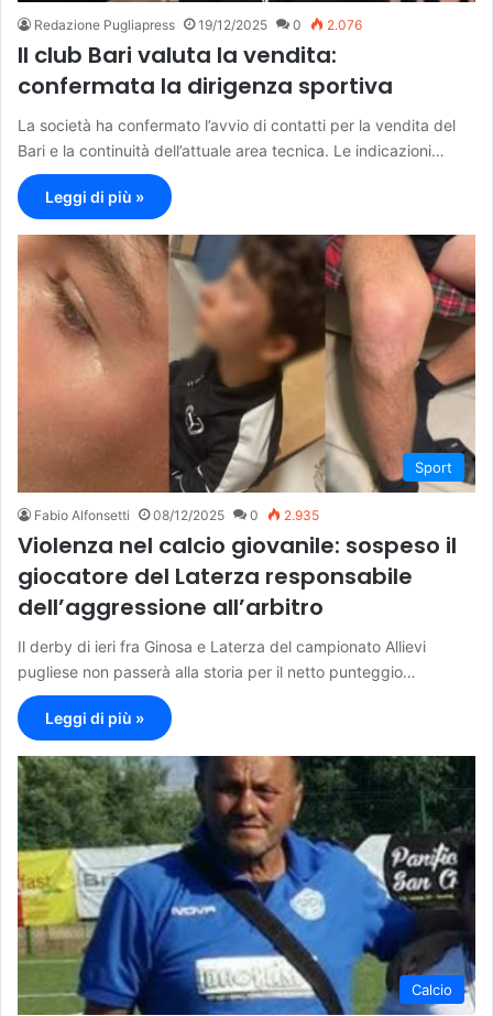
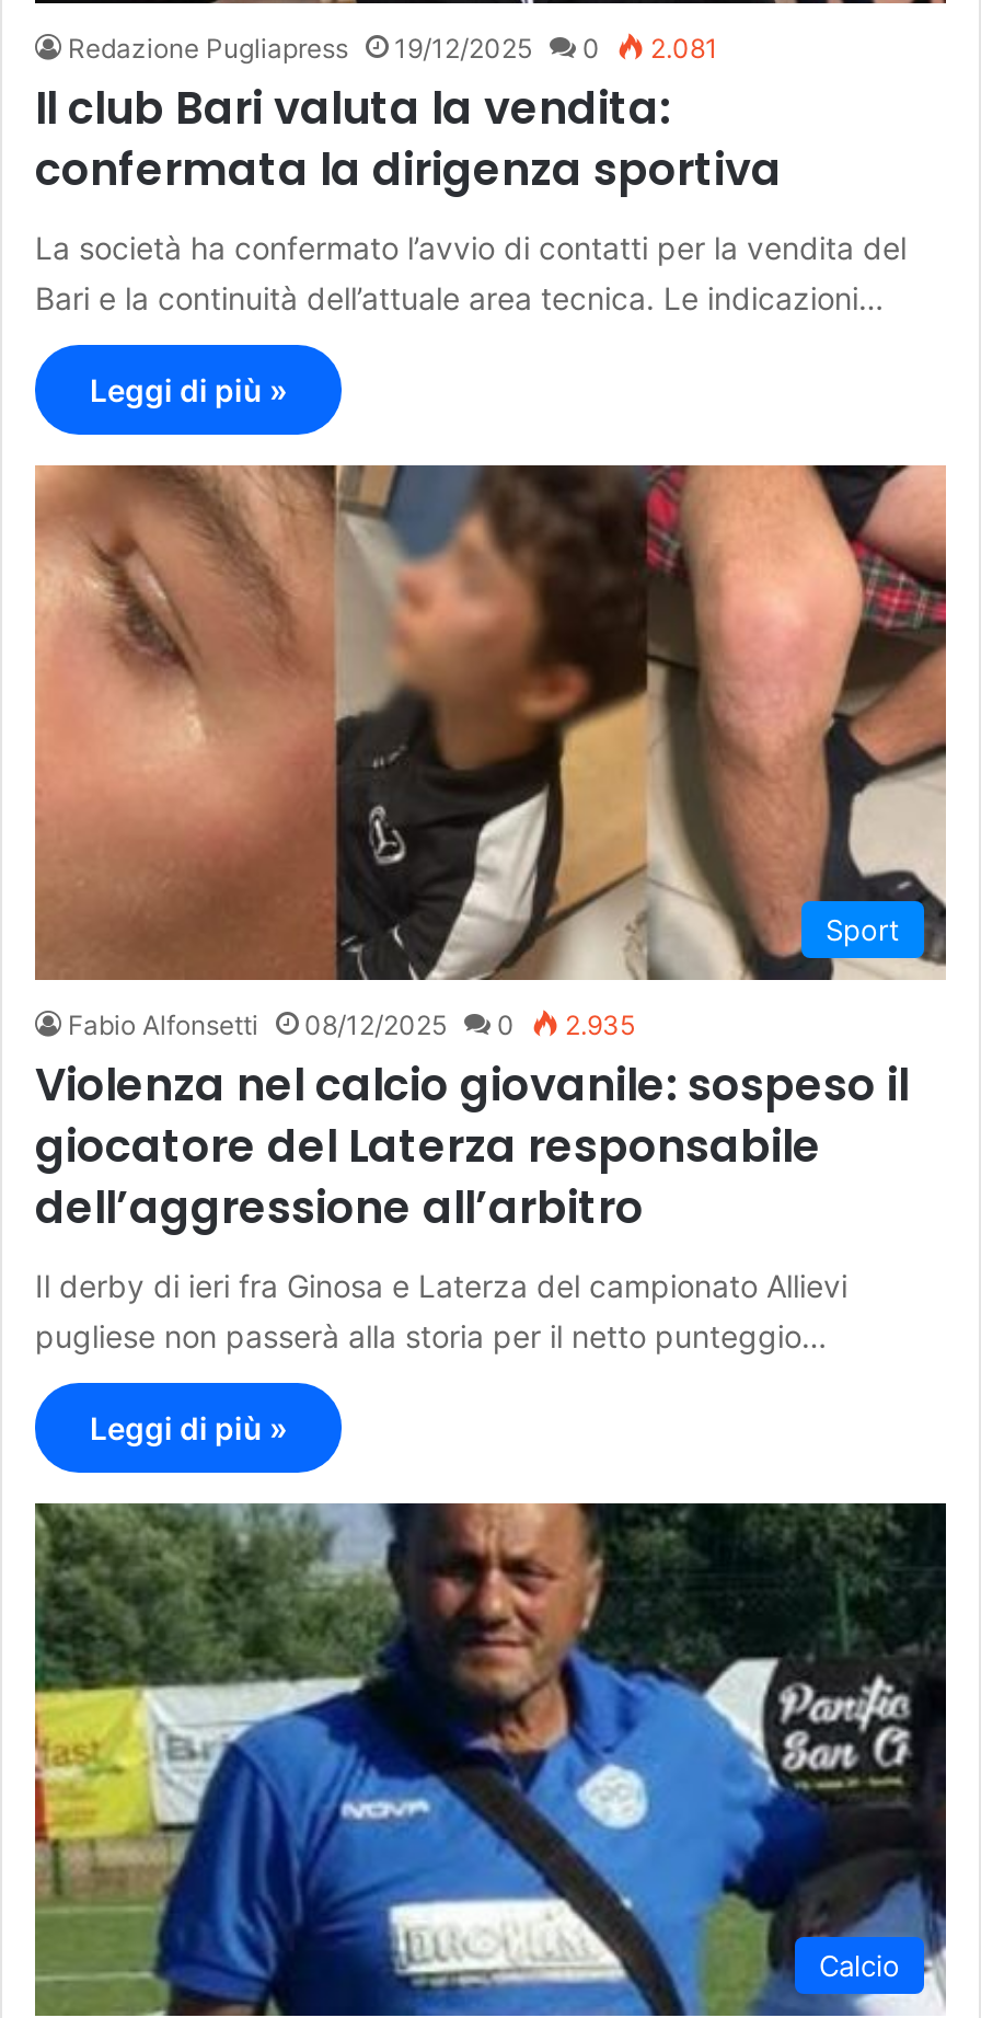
[34,16,362,33] Redazione Pugliapress 19/12/2025 0 2.076 -> [68,32,718,65] Redazione Pugliapress 19/12/2025 0 2.081

